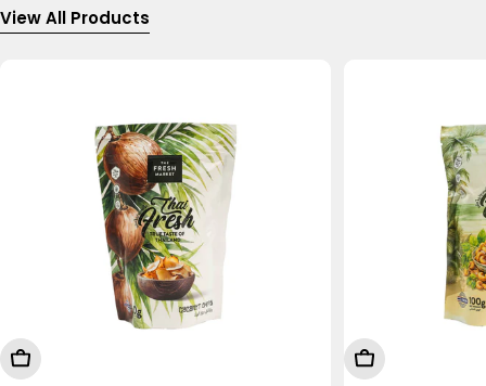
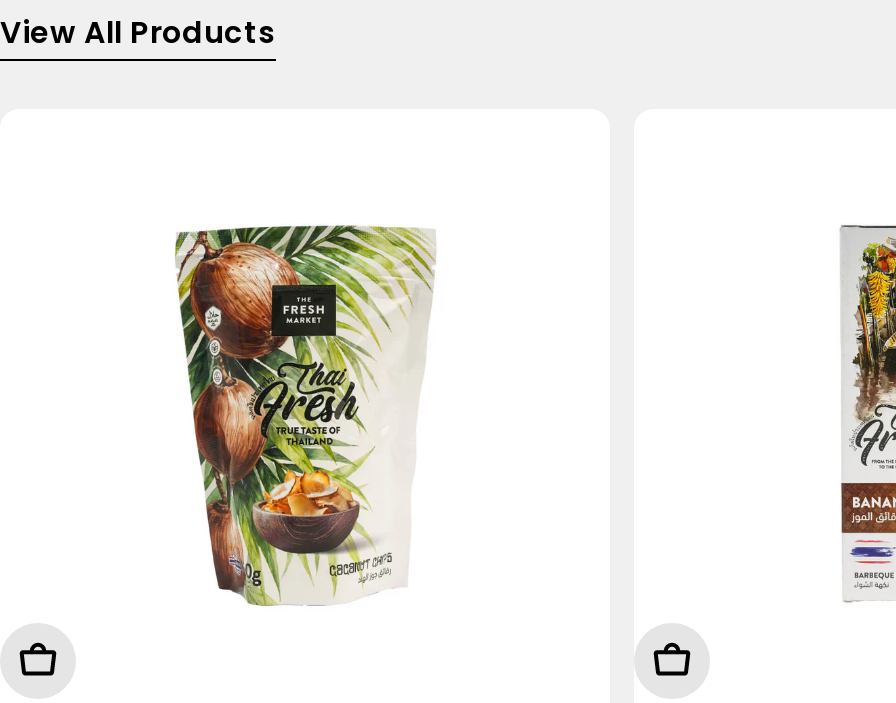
[439,123,483,326] [image] -> [812,223,890,603] [image]

